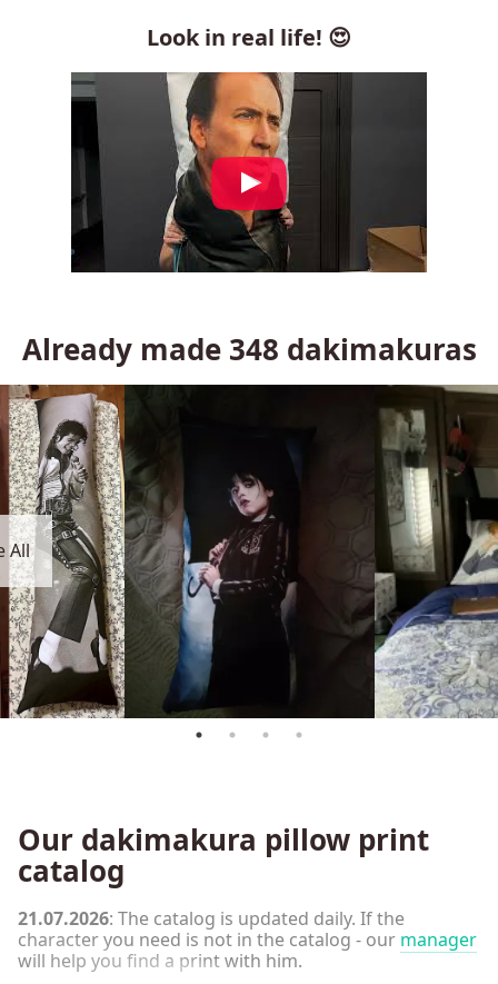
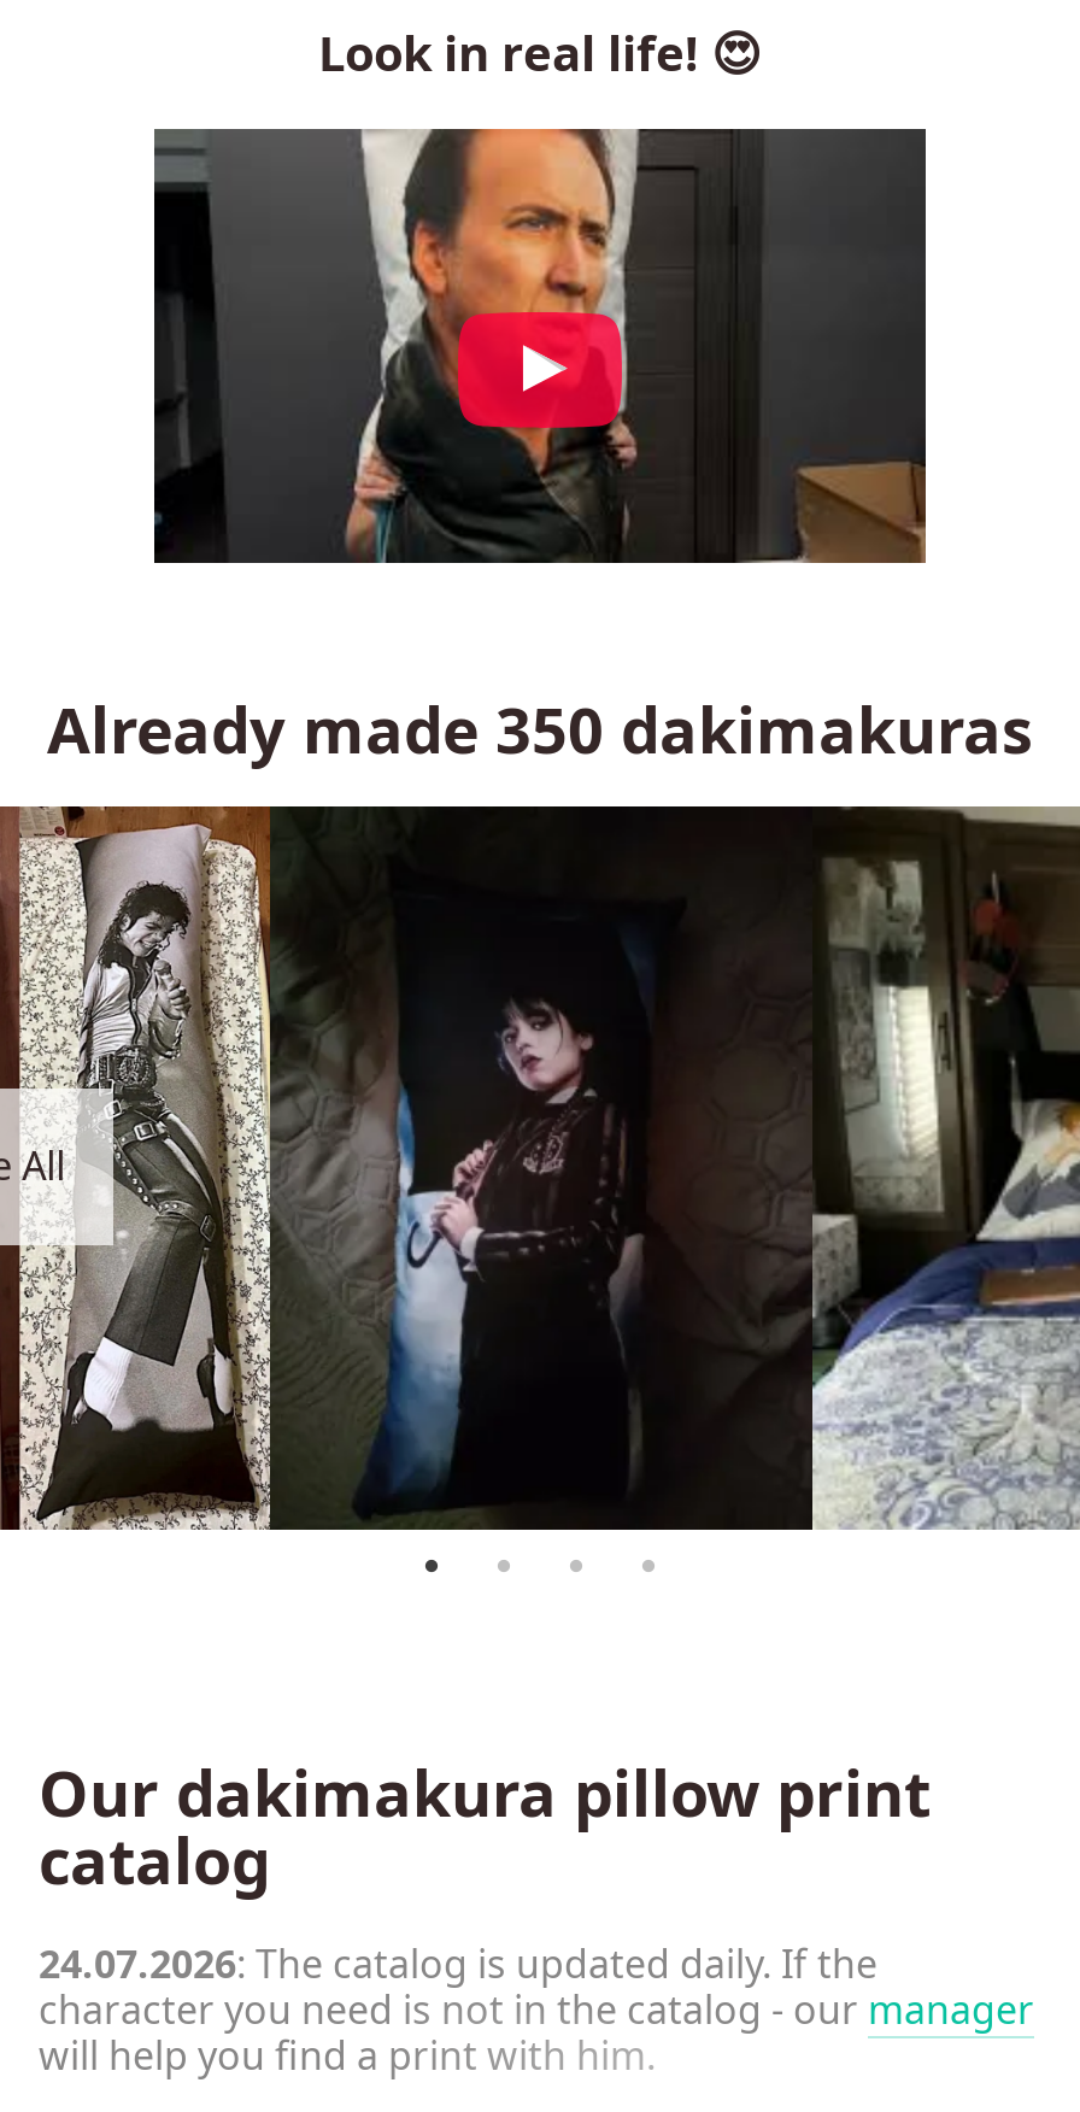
[22,330,476,370] Already made 348 dakimakuras -> [47,687,1033,774] Already made 350 dakimakuras
[18,907,405,931] 21.07.2026: The catalog is updated daily. If the -> [39,1938,877,1991] 24.07.2026: The catalog is updated daily. If the

